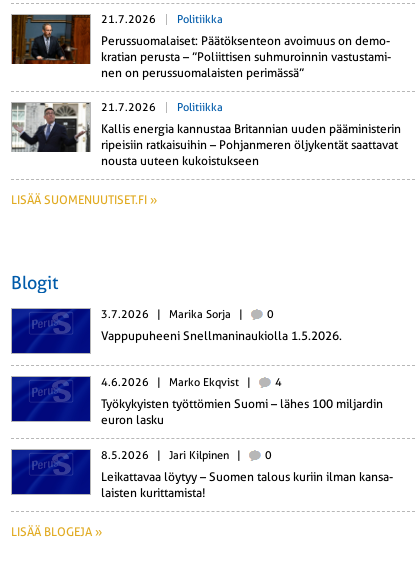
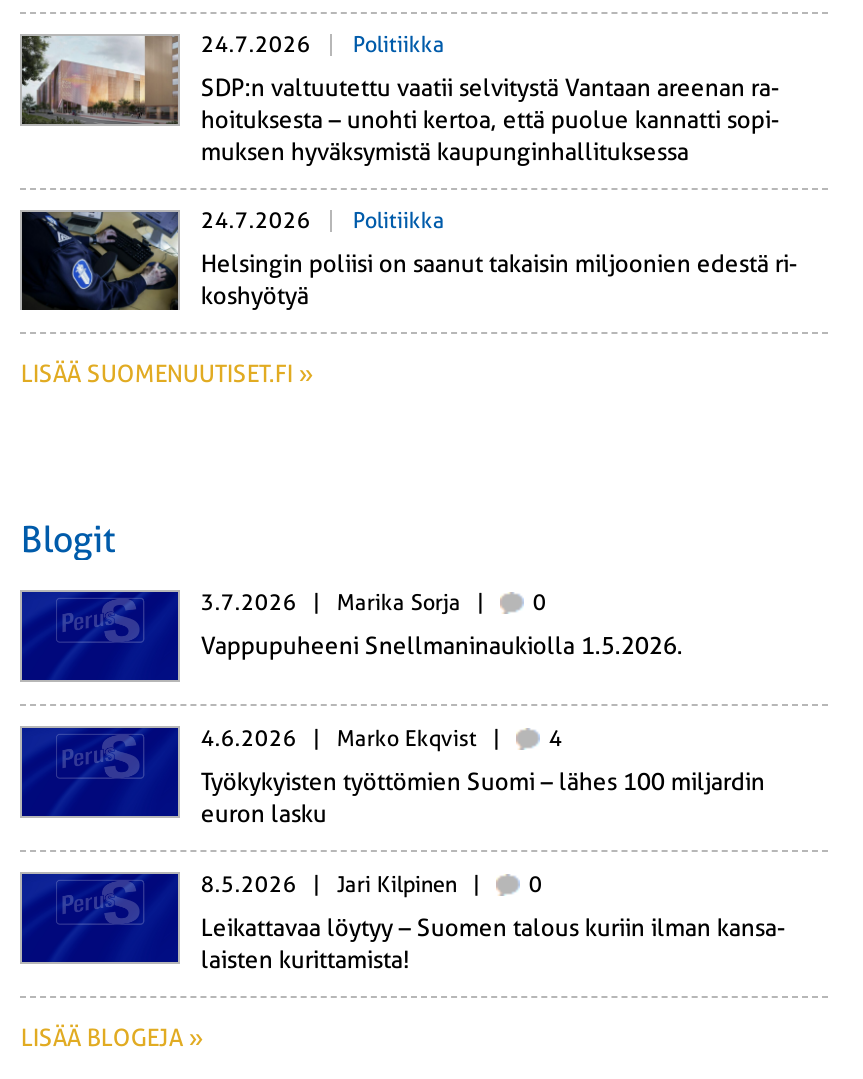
[11,13,223,65] [image] | 21.7.2026 Politiikka -> [20,33,445,134] [image] | 24.7.2026 Politiikka
[101,34,391,80] Perussuomalaiset: Päätöksenteon avoimuus on demo | kratian perusta – ”Poliittisen suhmuroinnin vastustami | nen on perussuomalaisten perimässä” -> [201,75,779,167] SDP:n valtuutettu vaatii selvitystä Vantaan areenan ra | hoituksesta – unohti kertoa, että puolue kannatti sopi | muksen hyväksymistä kaupunginhallituksessa
[11,101,223,153] [image] | 21.7.2026 Politiikka -> [20,209,445,312] [image] | 24.7.2026 Politiikka
[101,122,401,168] Kallis energia kannustaa Britannian uuden pääministerin | ripeisiin ratkaisuihin – Pohjanmeren öljykentät saattavat | nousta uuteen kukoistukseen -> [201,251,797,311] Helsingin poliisi on saanut takaisin miljoonien edestä ri | koshyötyä

